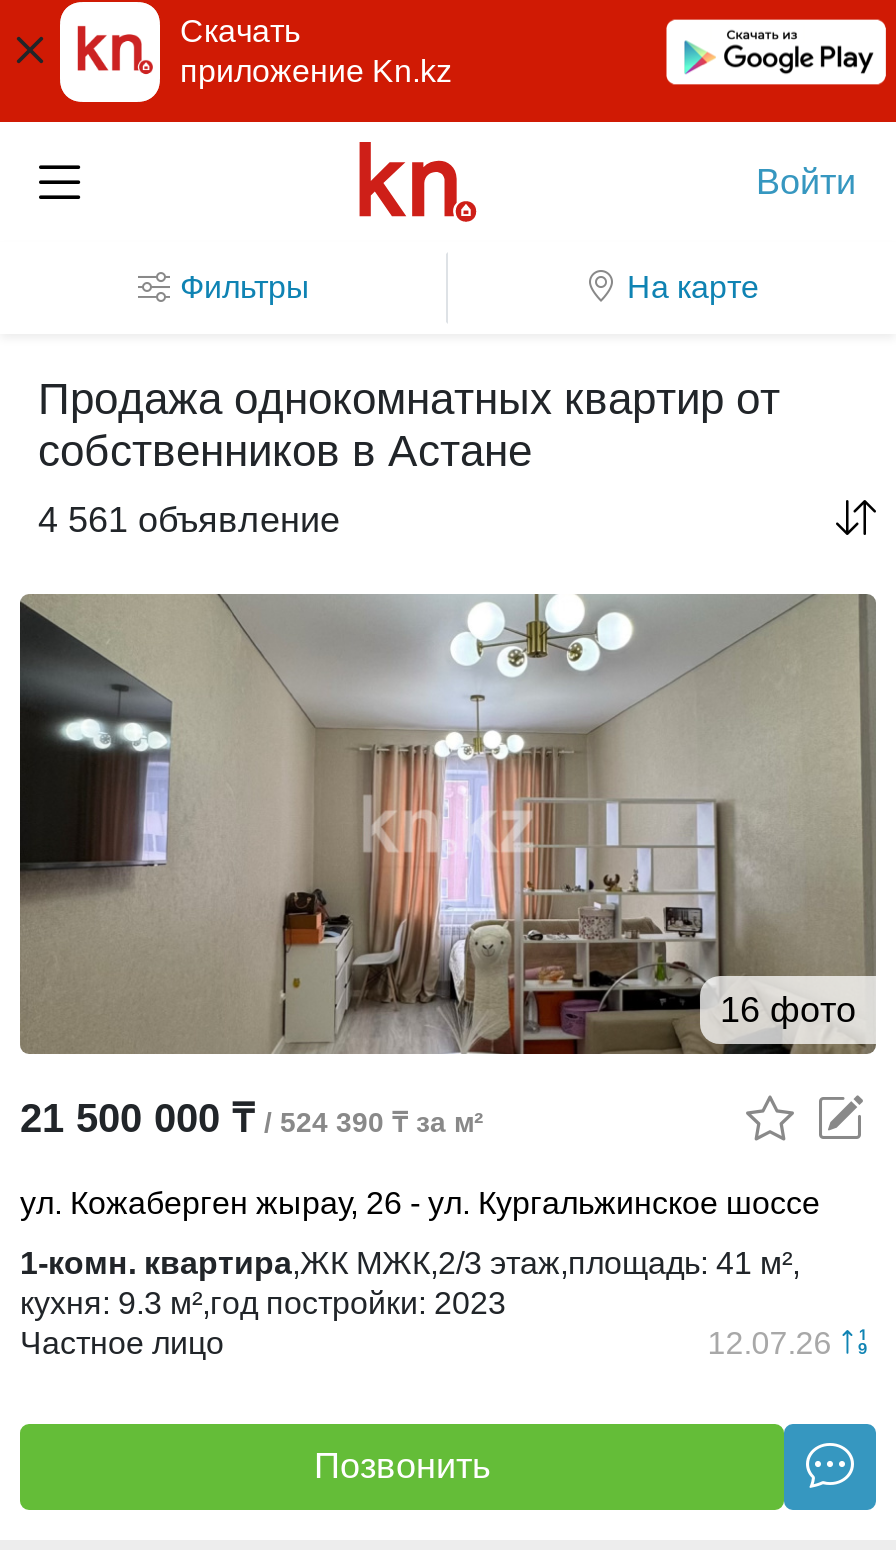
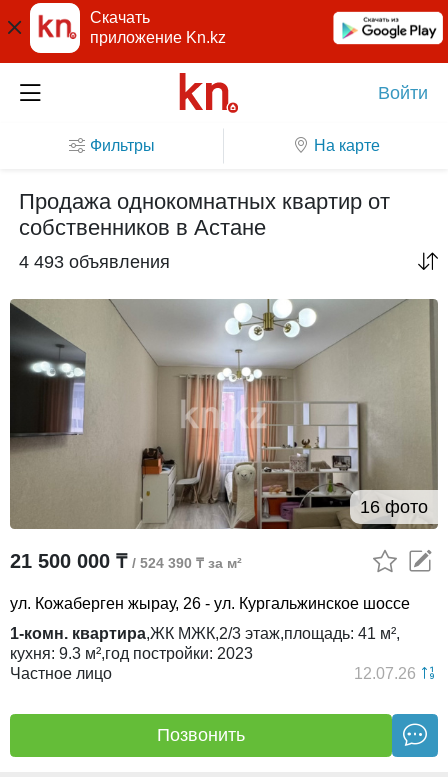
[38,500,340,540] 4 561 объявление -> [19,252,170,272] 4 493 объявления

